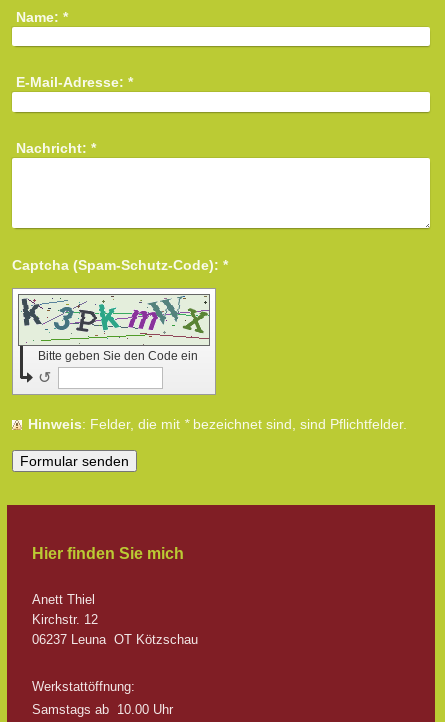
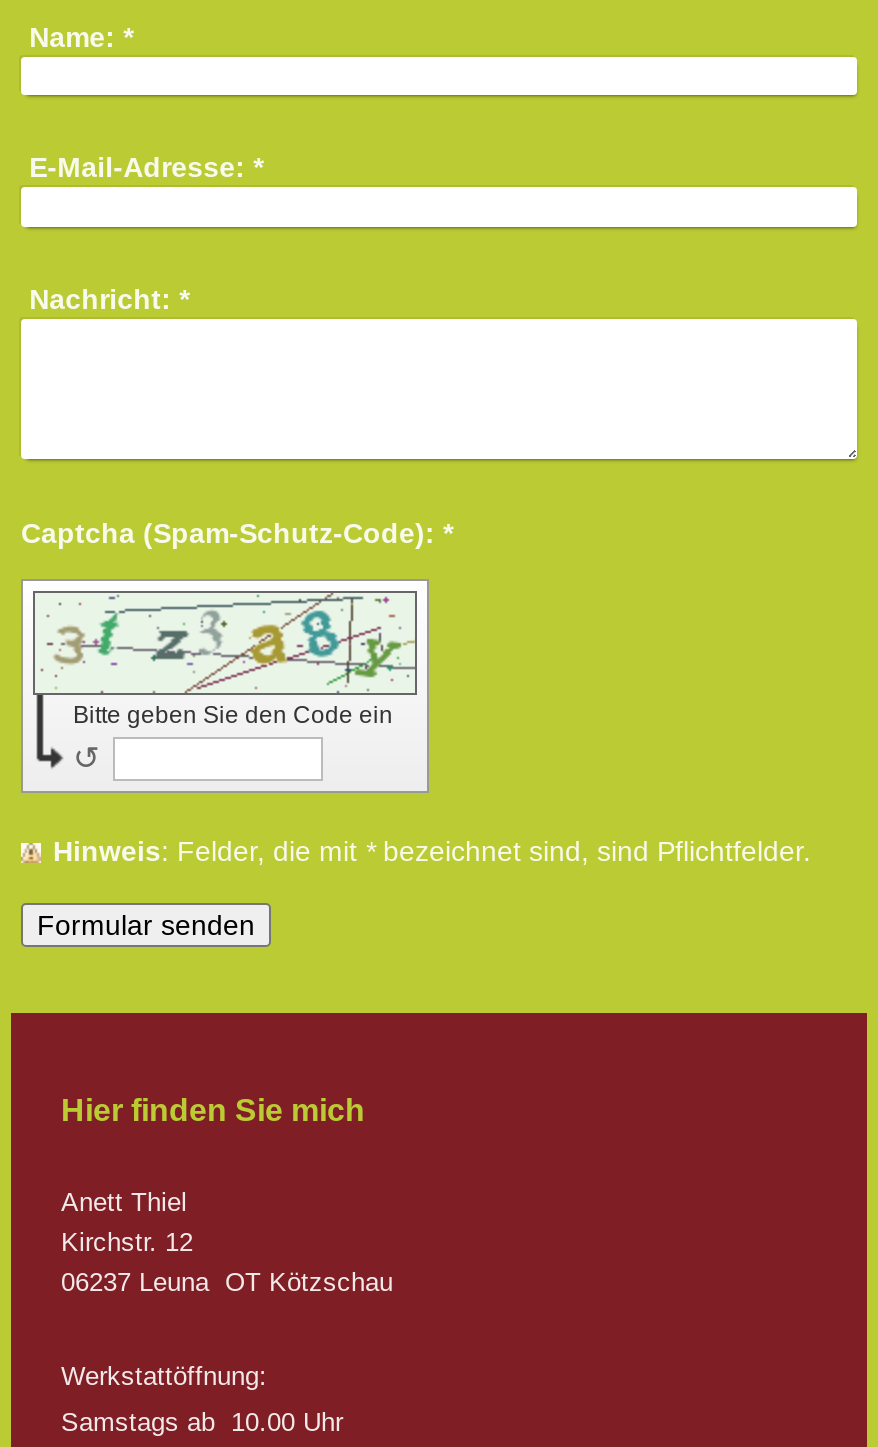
[21,296,209,342] [image] -> [41,593,413,689] [image]

